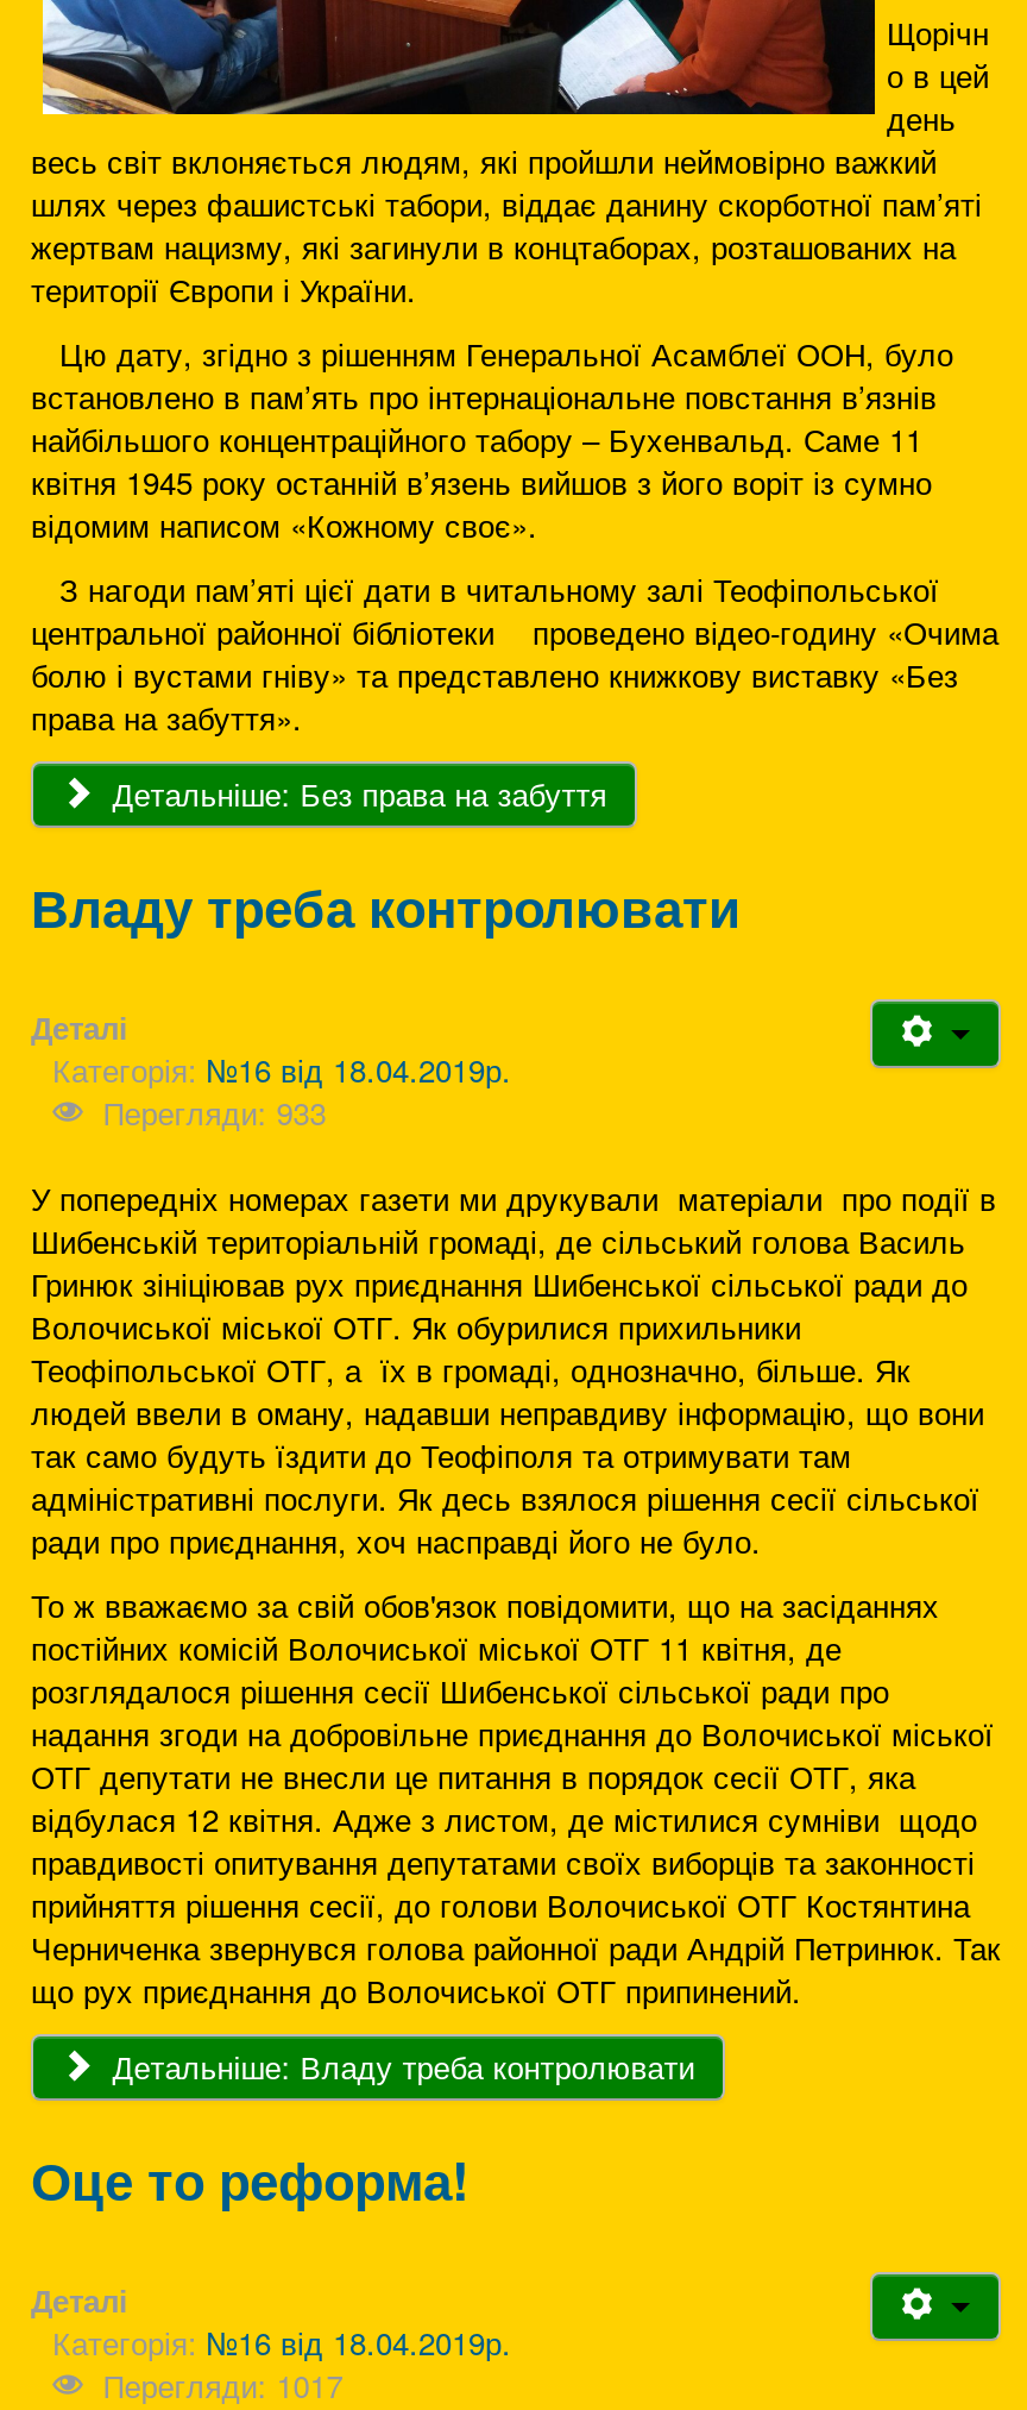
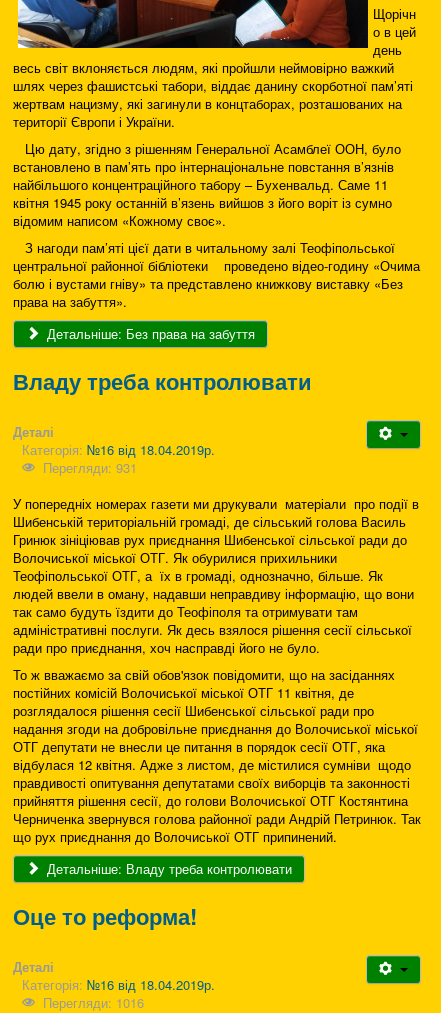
[103,1090,326,1135] Перегляди: 933 -> [43,458,137,477] Перегляди: 931
[103,2362,343,2408] Перегляди: 1017 -> [43,993,144,1012] Перегляди: 1016

